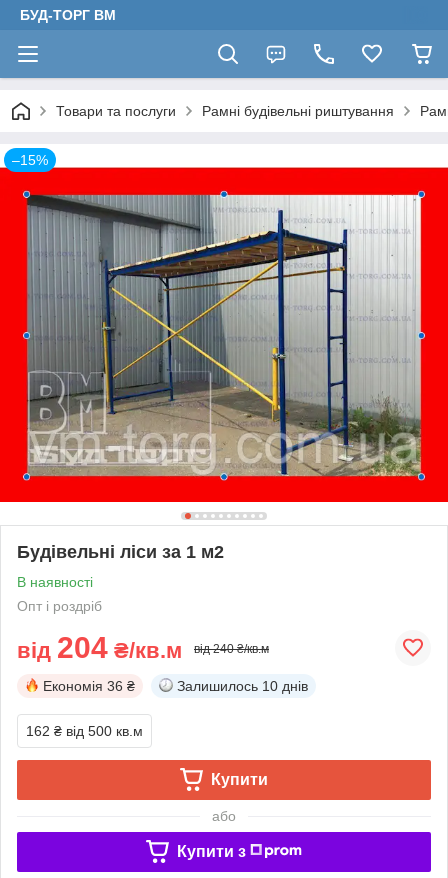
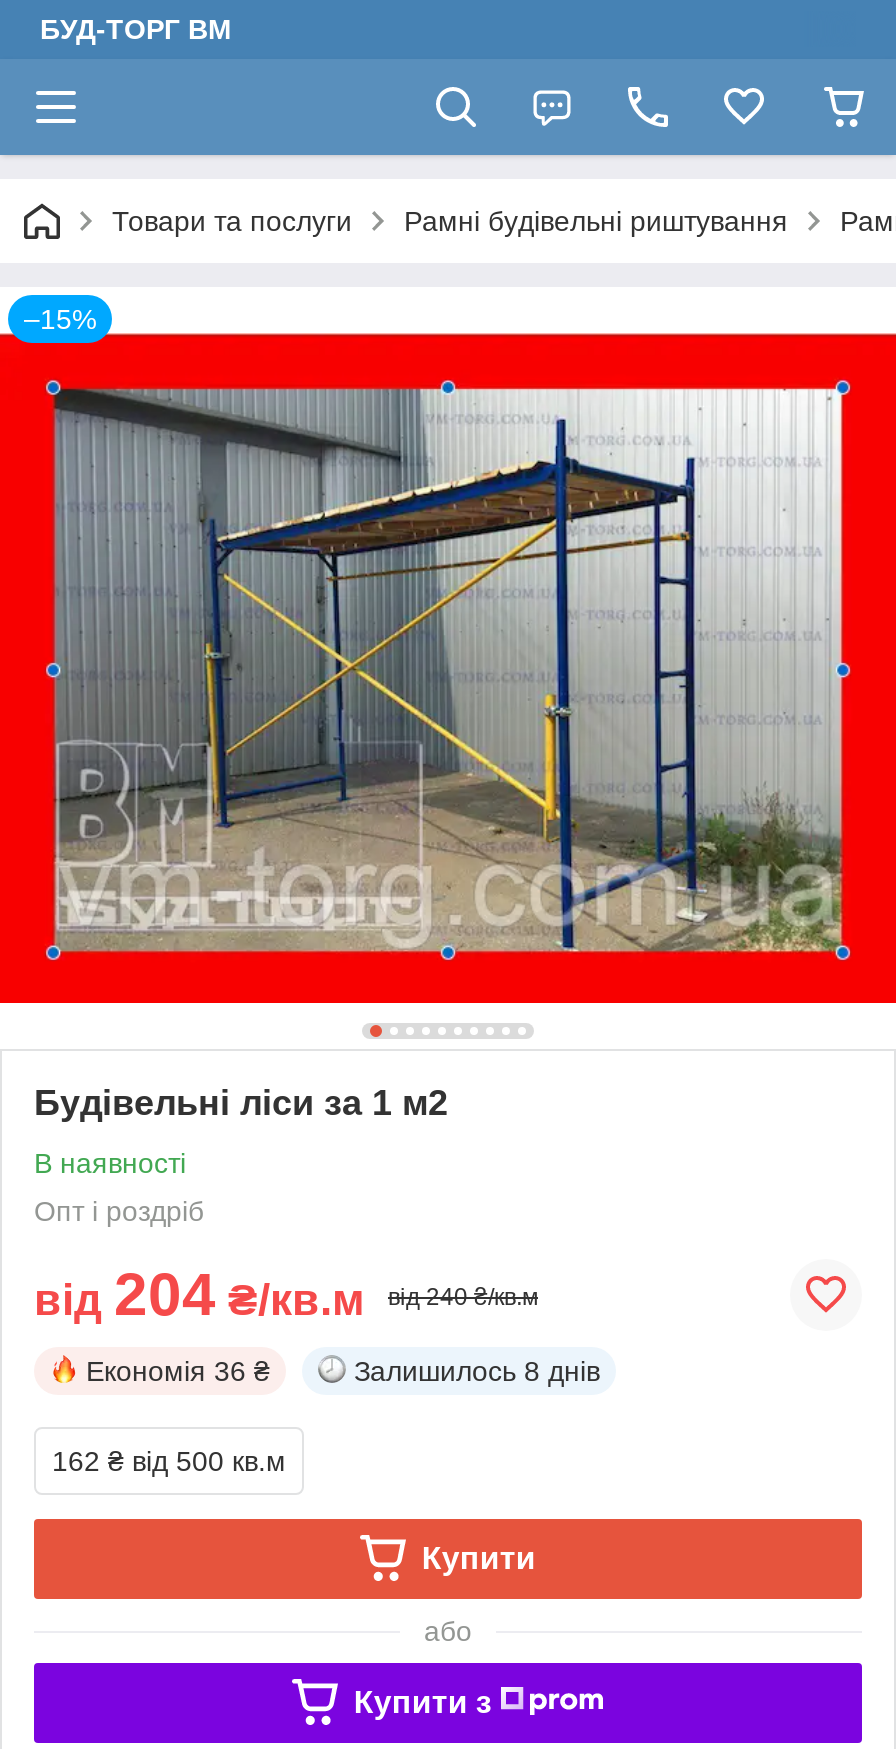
[177,678,308,694] Залишилось 10 днів -> [354,1355,600,1387] Залишилось 8 днів

